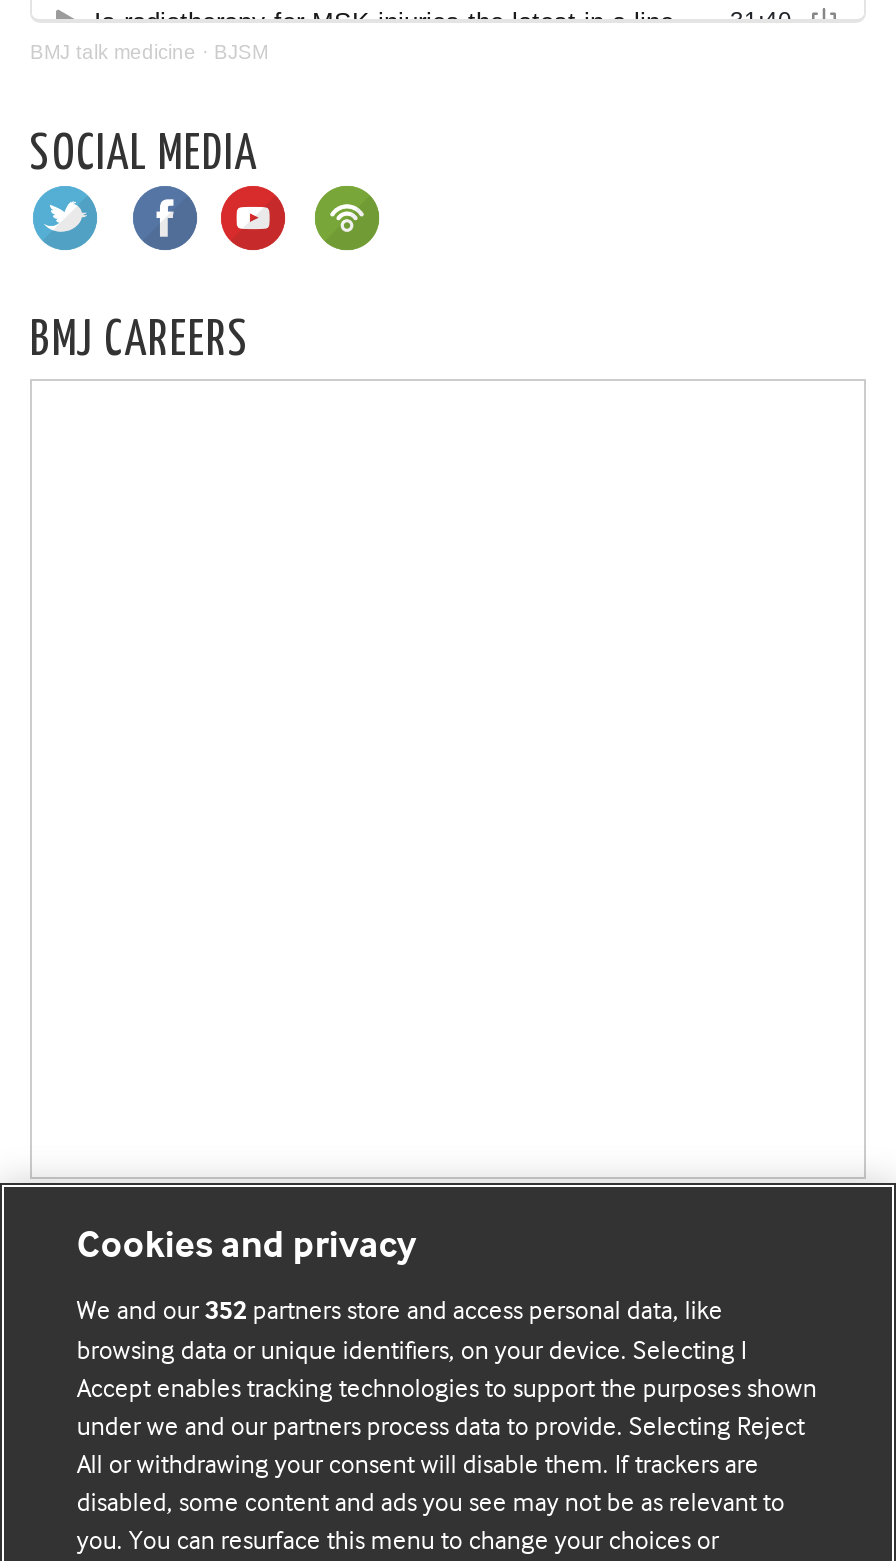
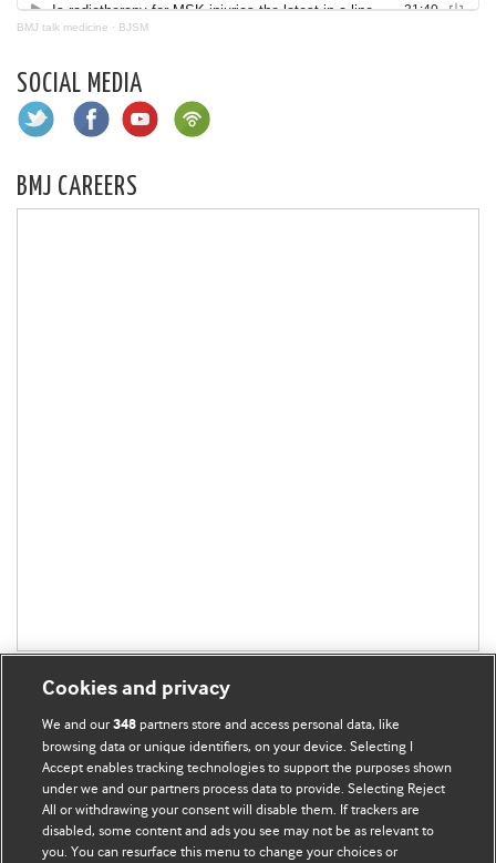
[77,1295,723,1327] We and our 352 partners store and access personal data, like -> [43,716,400,733] We and our 348 partners store and access personal data, like

